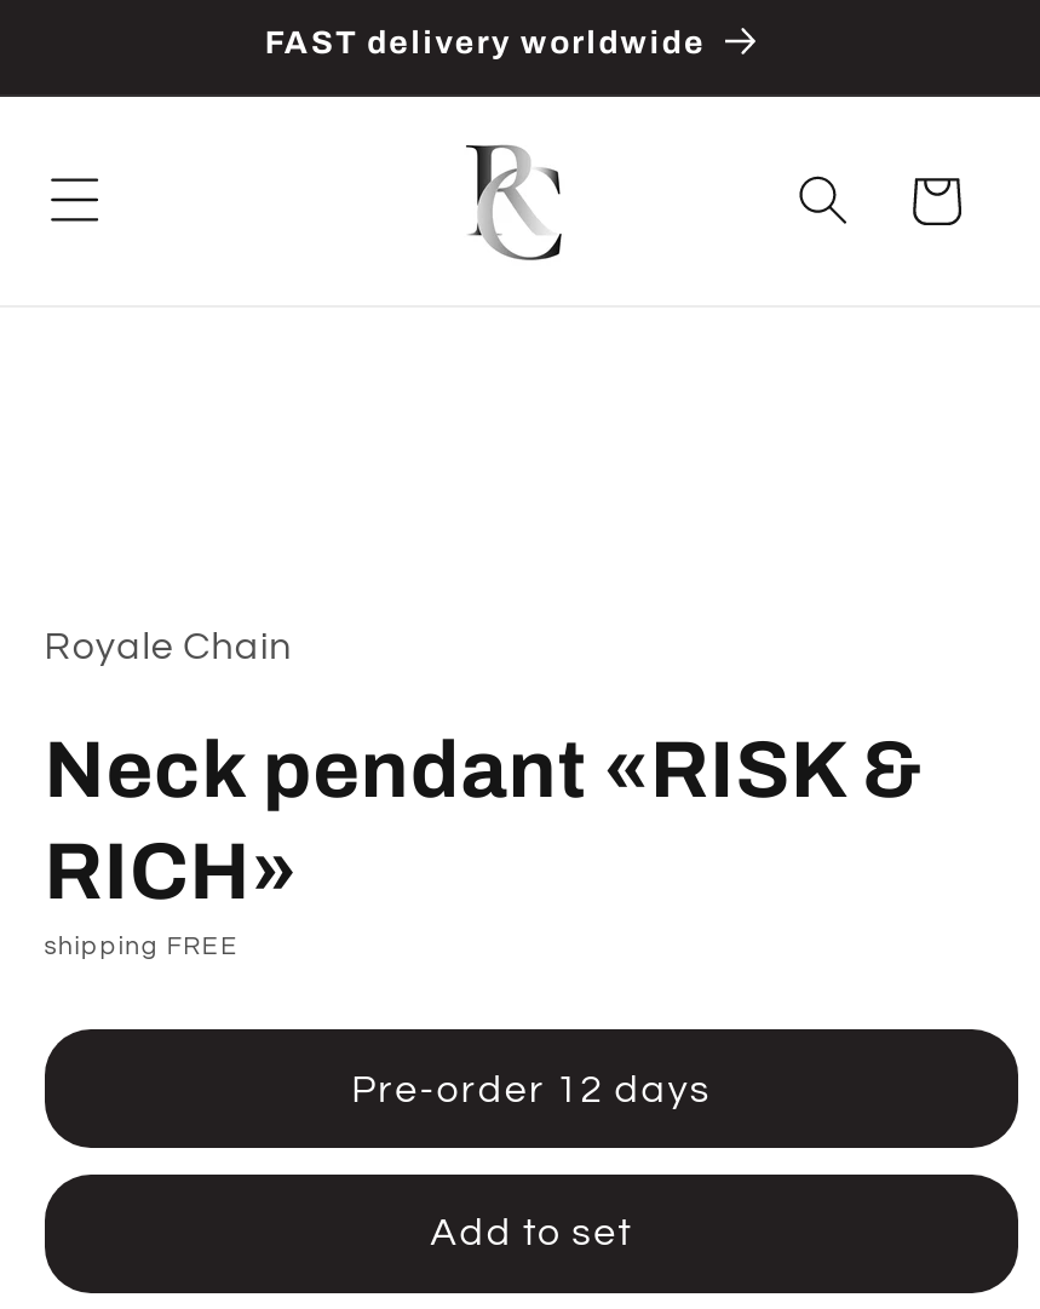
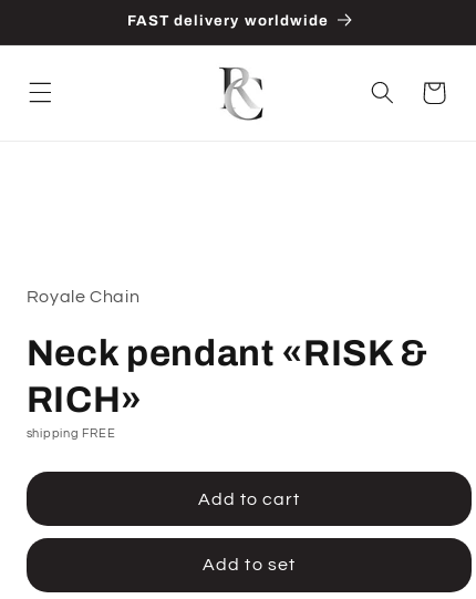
[351,1070,712,1108] Pre-order 12 days -> [198,490,300,508] Add to cart

